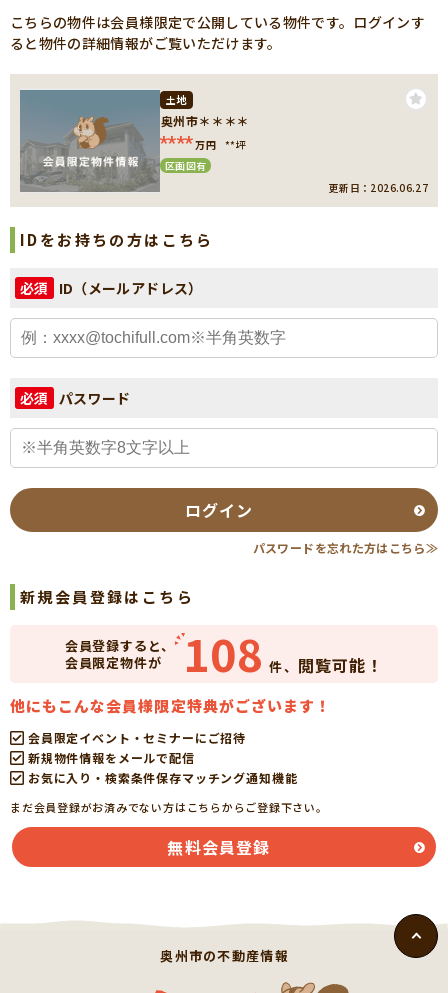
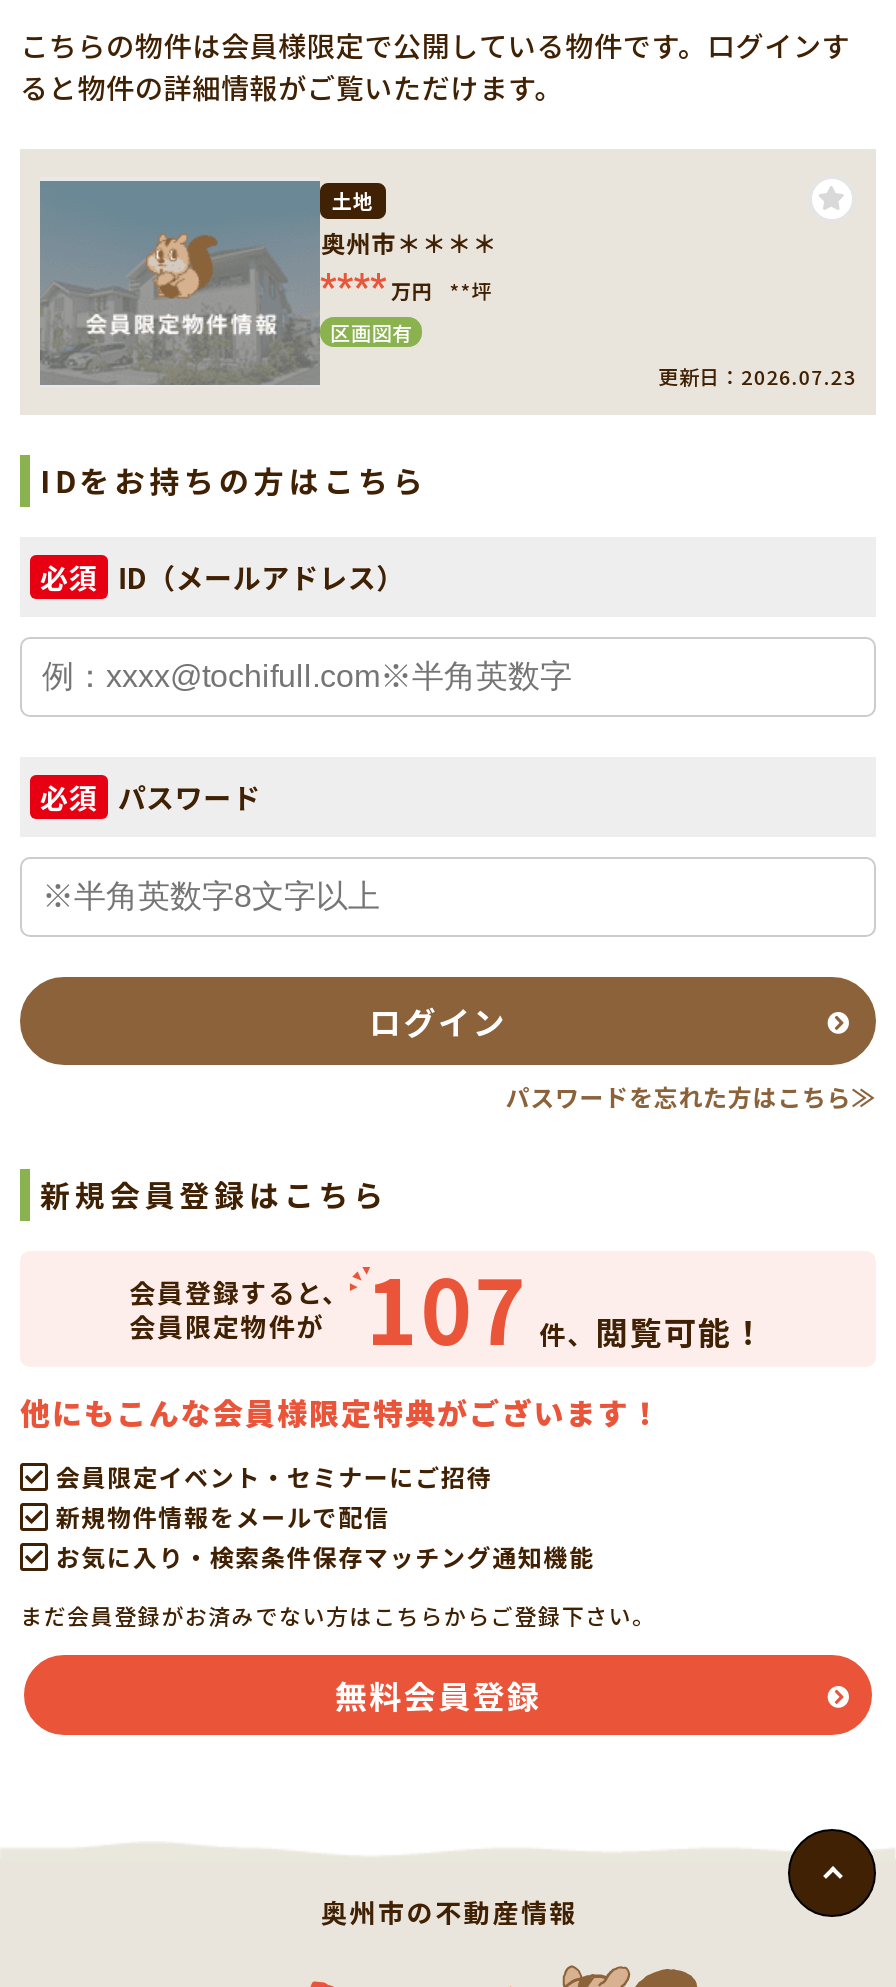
[329,180,428,195] 更新日：2026.06.27 -> [658,362,856,392] 更新日：2026.07.23
[65,621,383,685] 会員登録すると、 会員限定物件が 108 件、閲覧可能！ -> [129,1244,767,1372] 会員登録すると、 会員限定物件が 107 件、閲覧可能！

